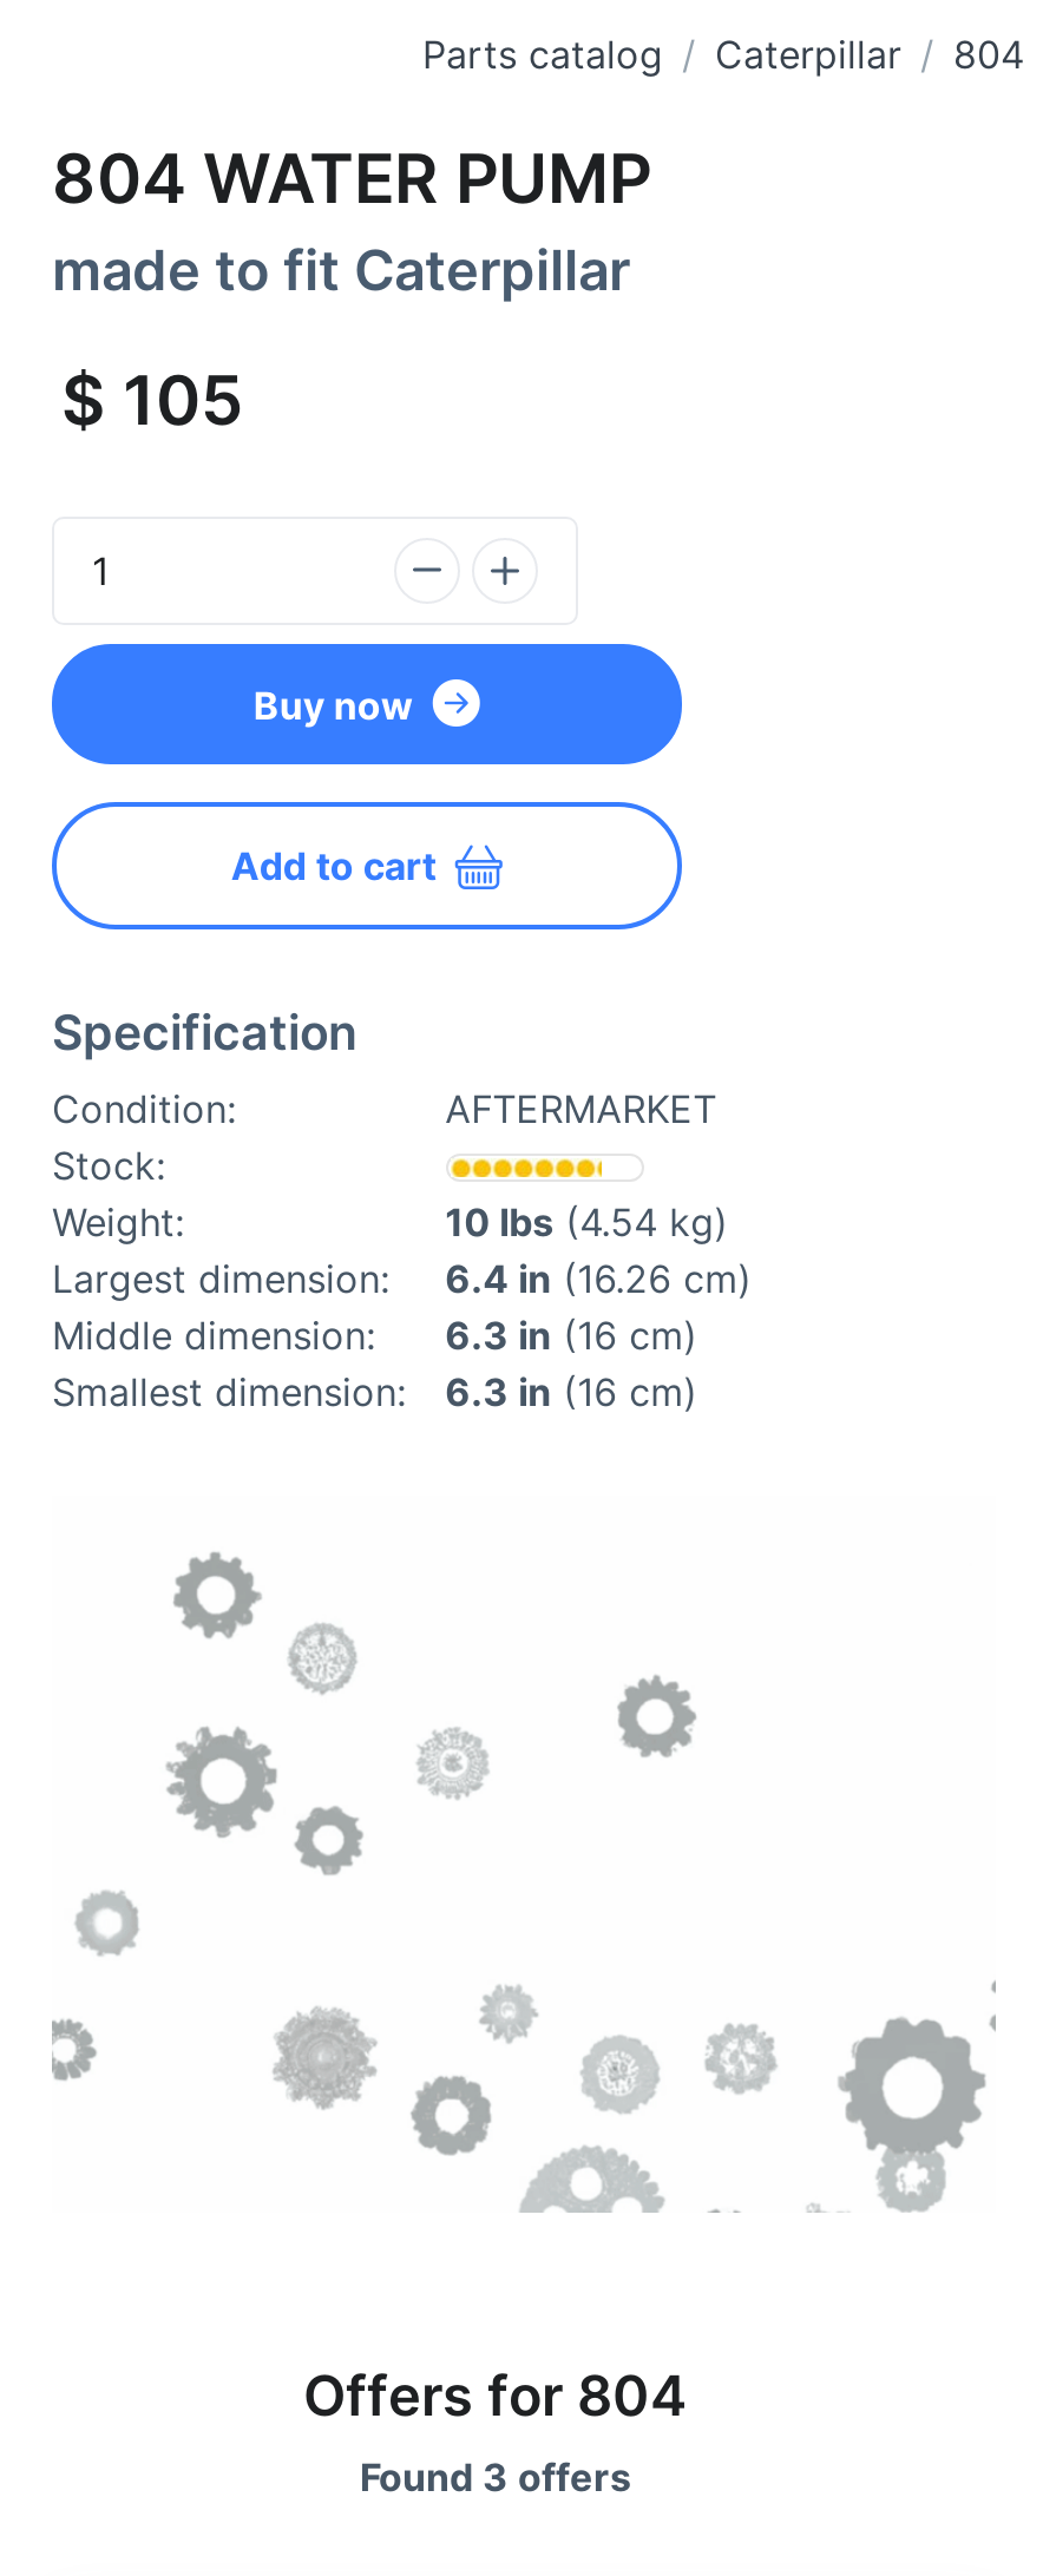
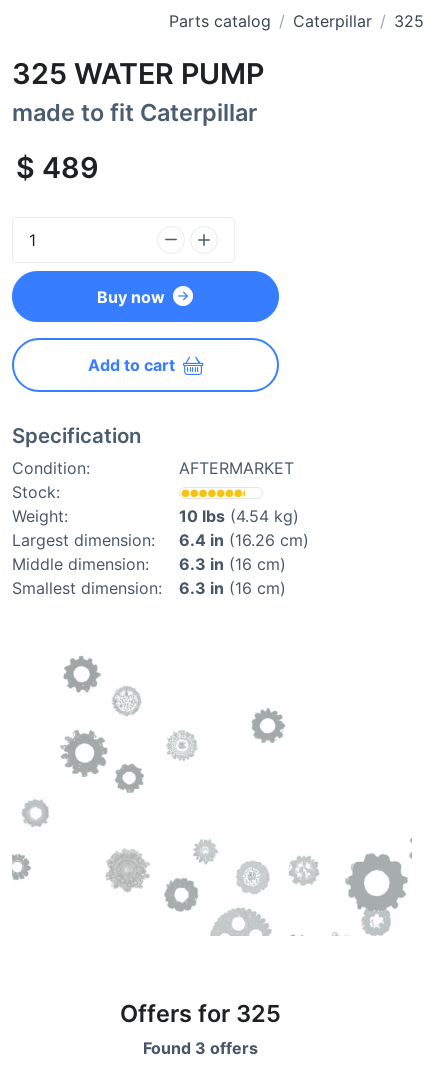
[422,30,1024,77] Parts catalog Caterpillar 804 -> [169,11,424,31] Parts catalog Caterpillar 325
[52,136,651,219] 804 WATER PUMP -> [12,56,264,91] 325 WATER PUMP
[61,358,243,441] $105 -> [16,150,99,185] $489
[303,2362,688,2430] Offers for 804 -> [119,999,280,1028] Offers for 325

